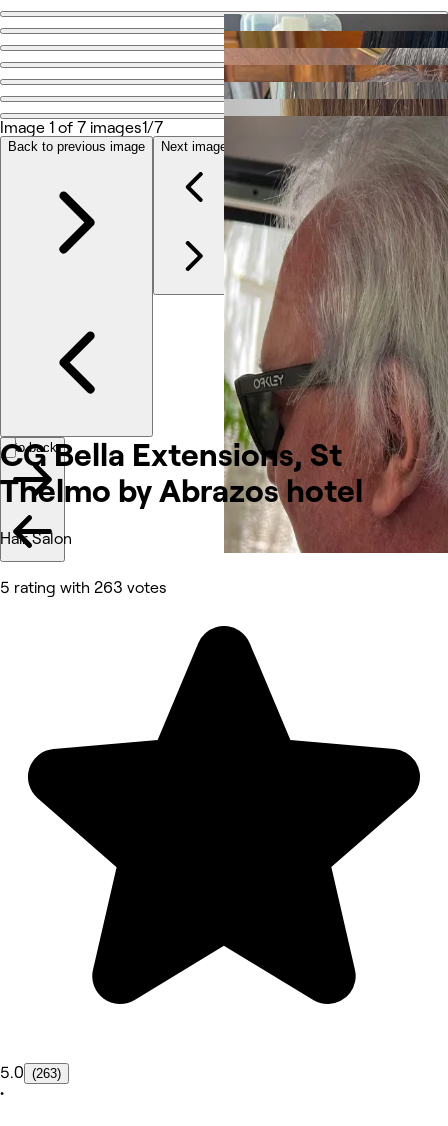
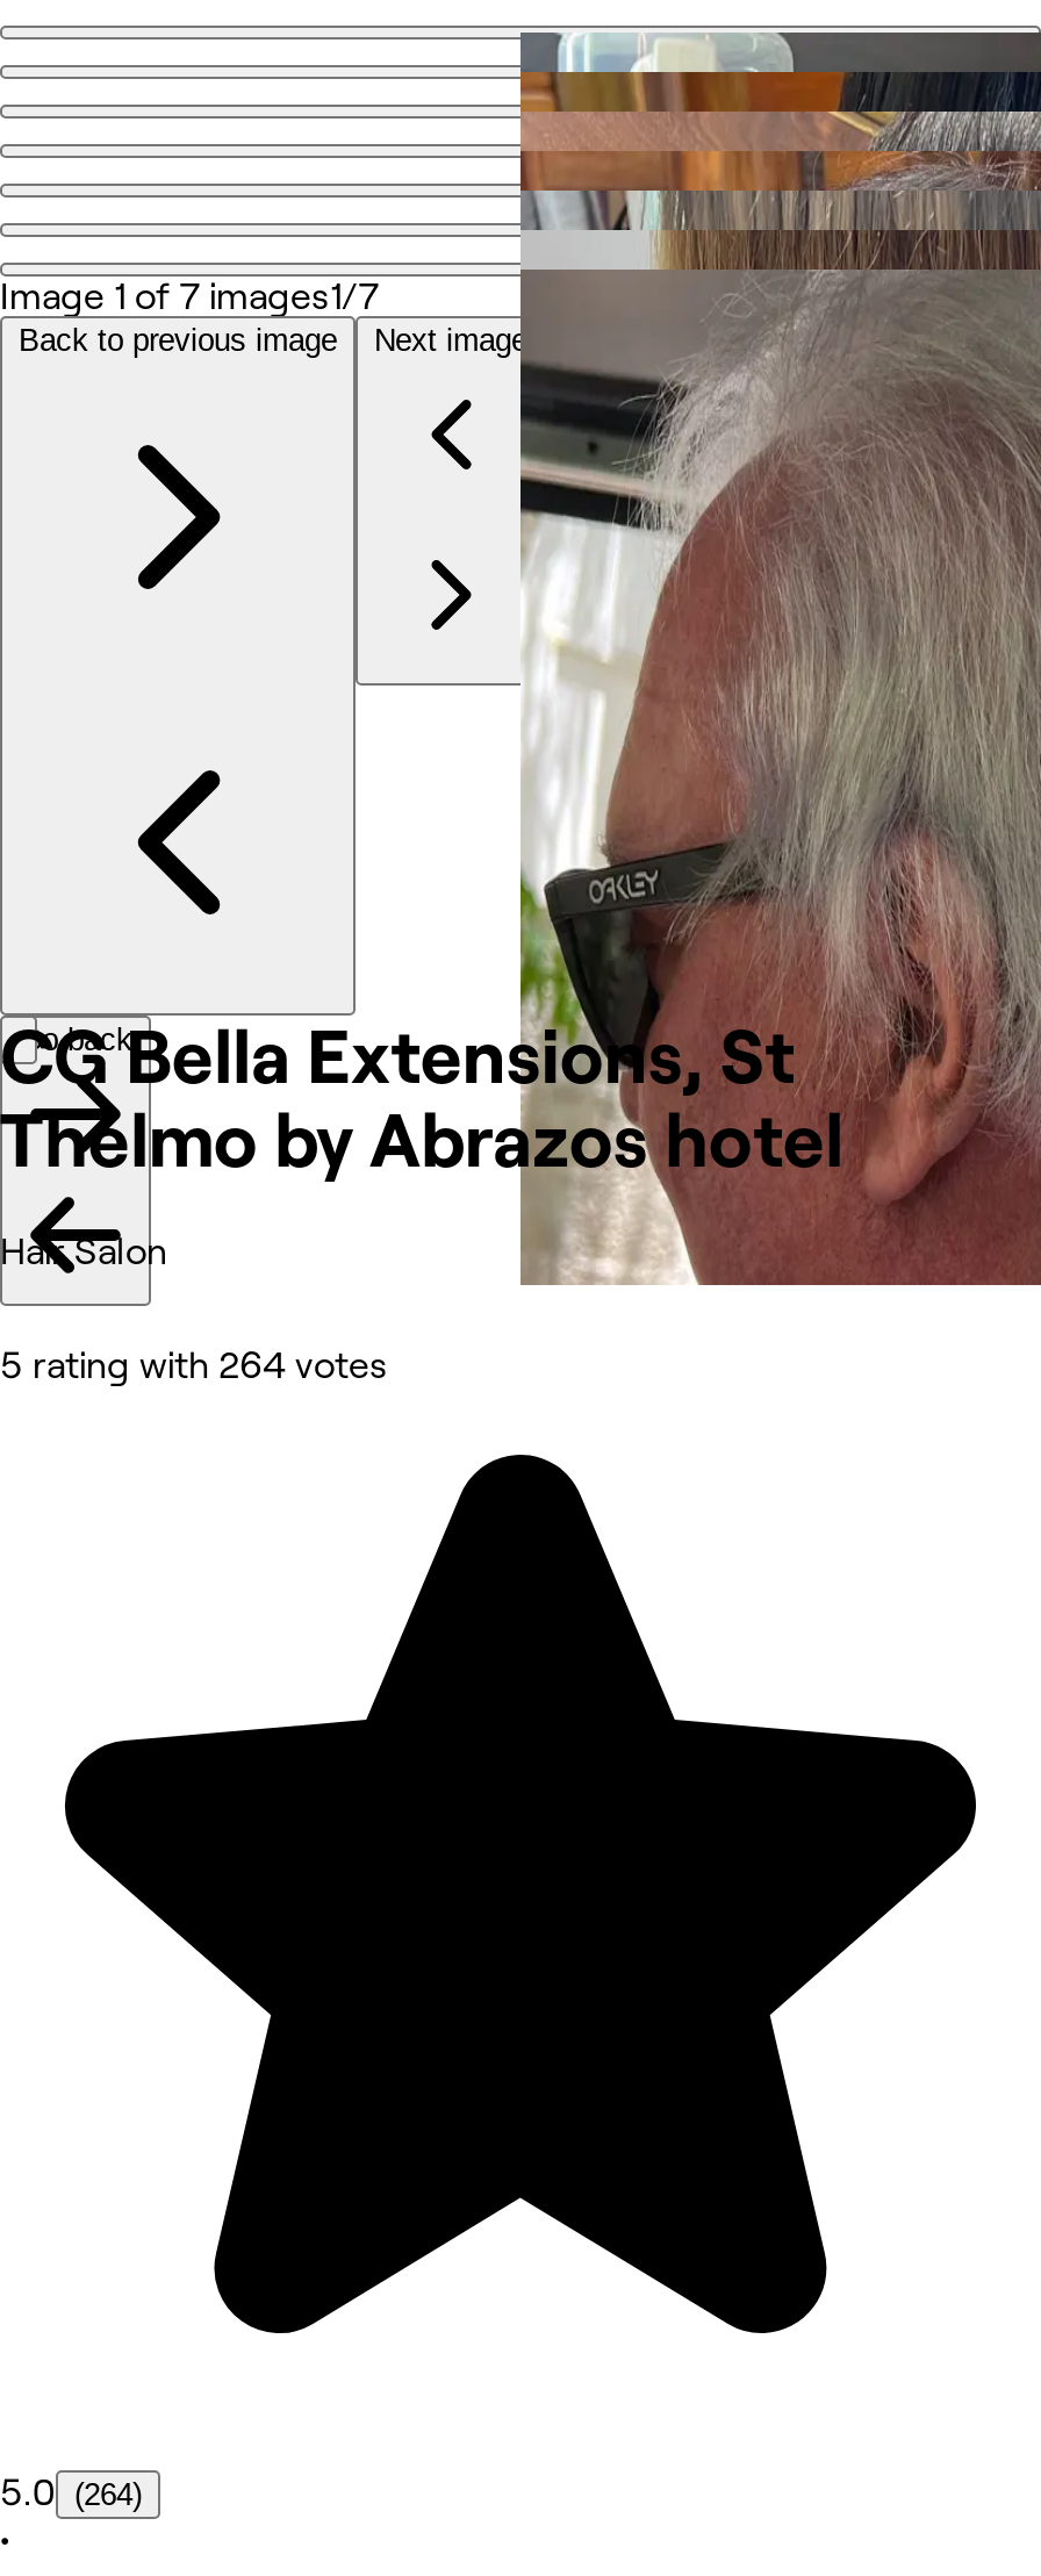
[0,579,167,596] 5 rating with 263 votes -> [0,1346,388,1386] 5 rating with 264 votes
[0,1064,61,1081] 5.0 (263) -> [0,2474,142,2513] 5.0 (264)

